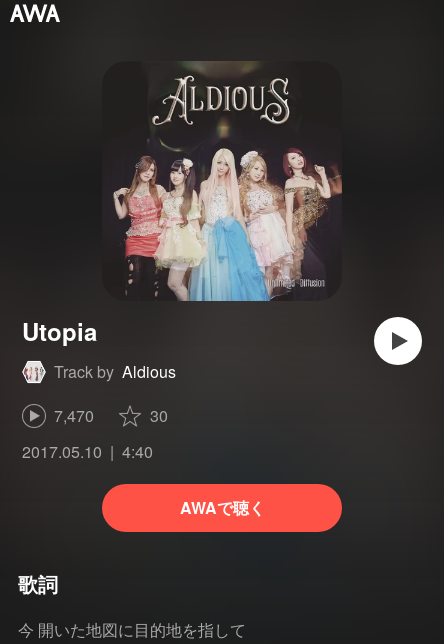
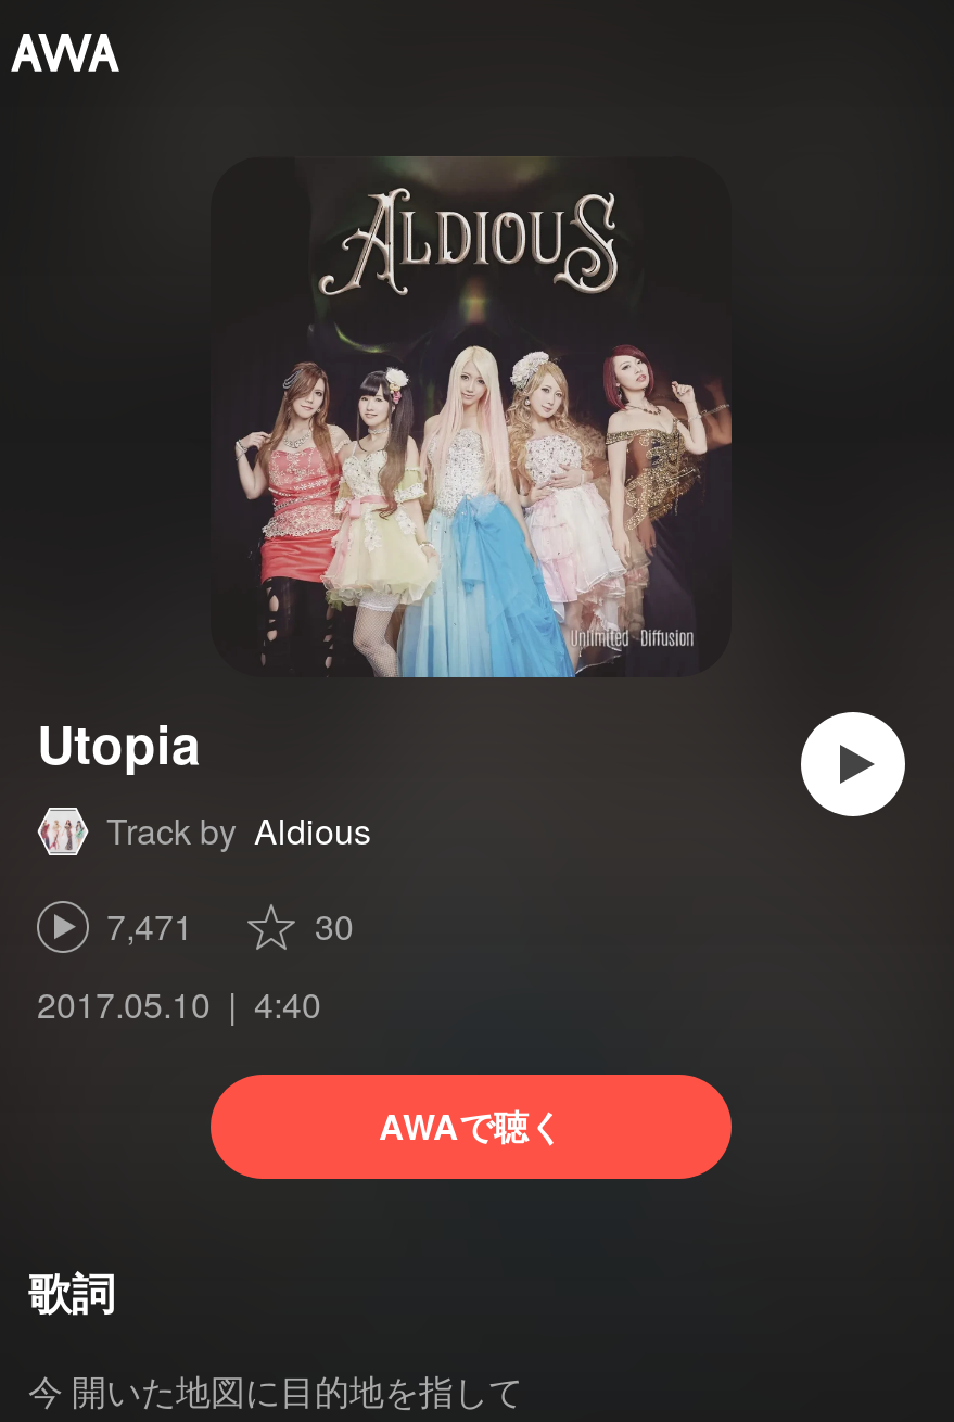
[54,404,94,427] 7,470 -> [106,901,193,951] 7,471

